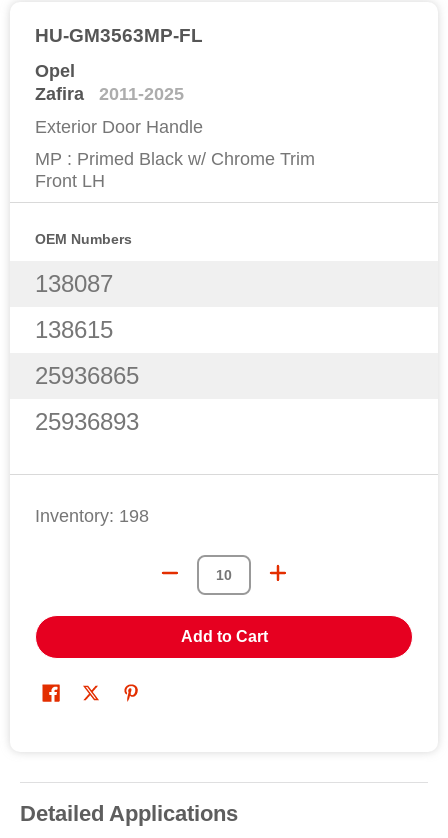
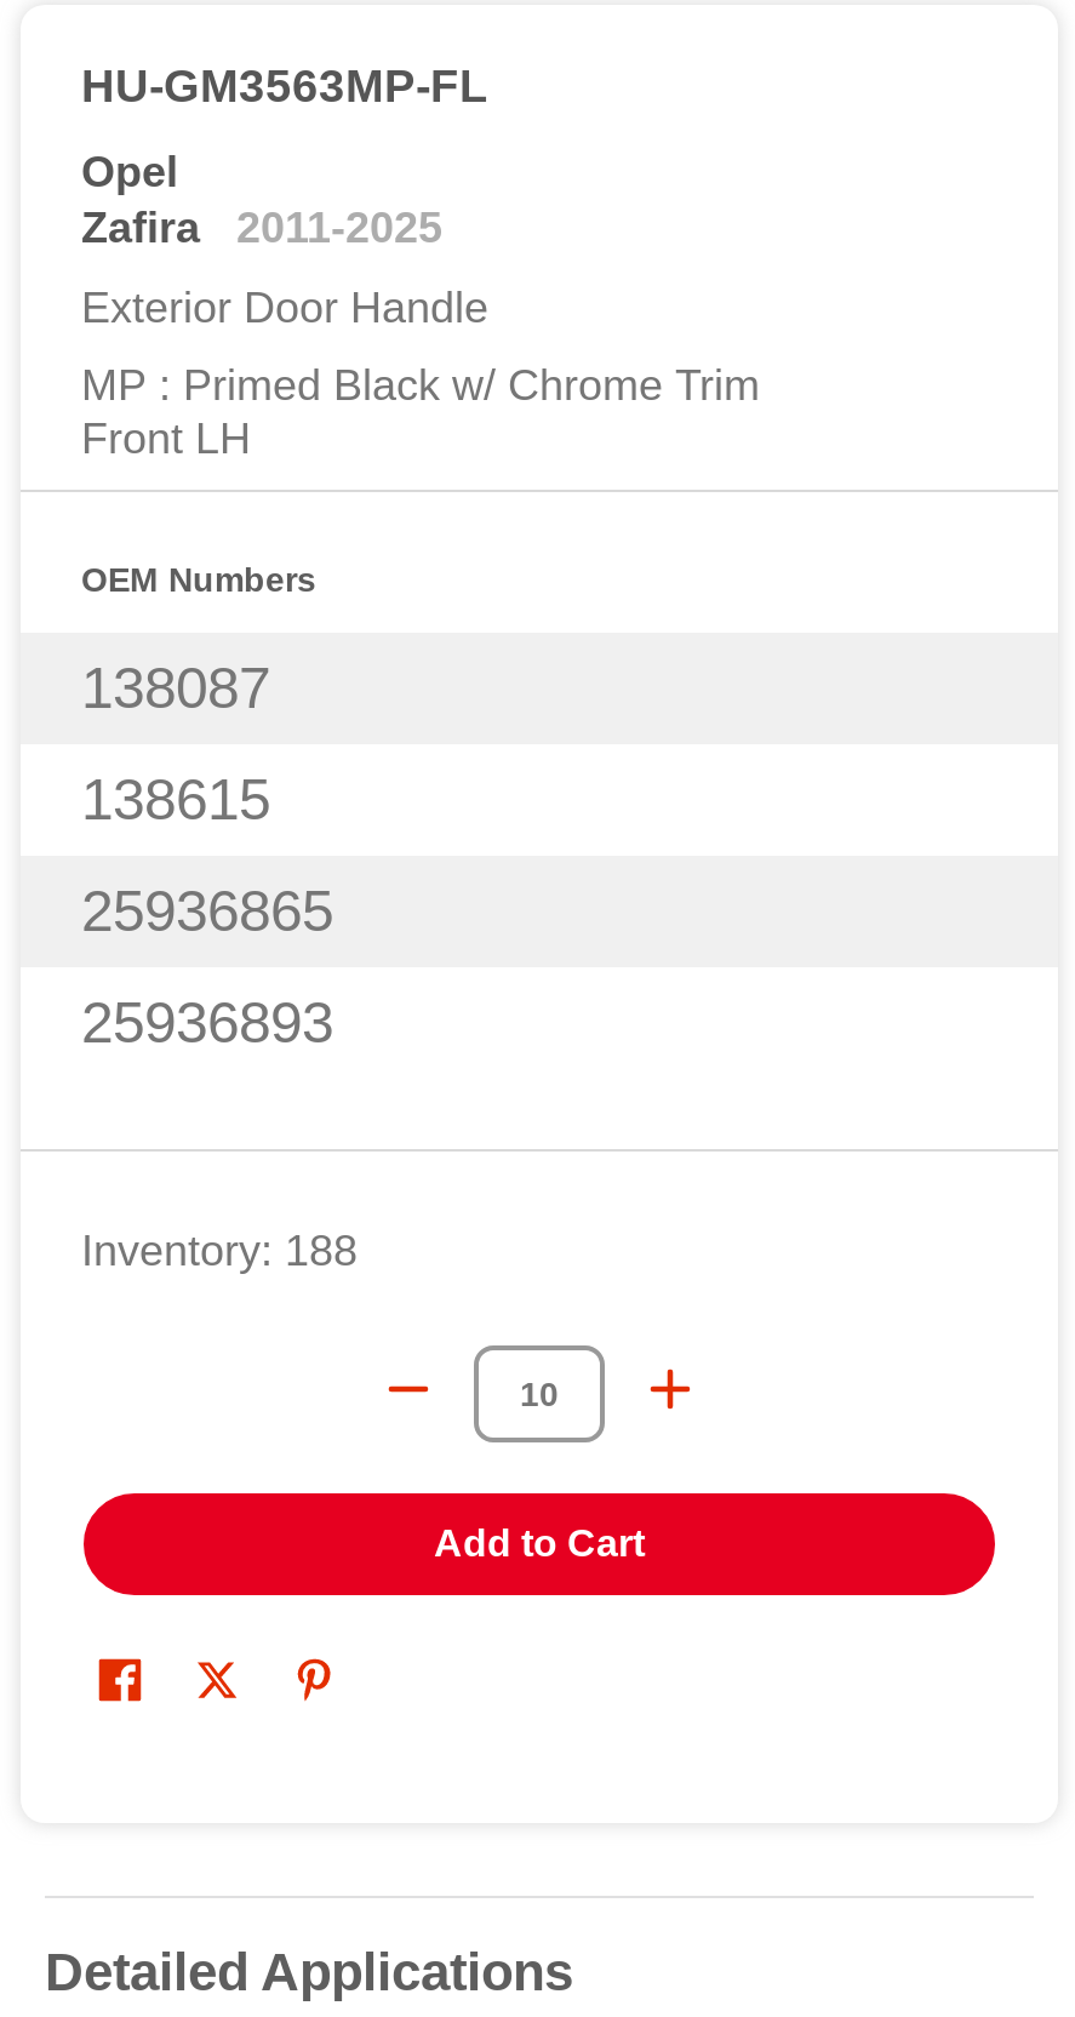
[35,506,149,526] Inventory: 198 -> [81,1227,358,1275] Inventory: 188

